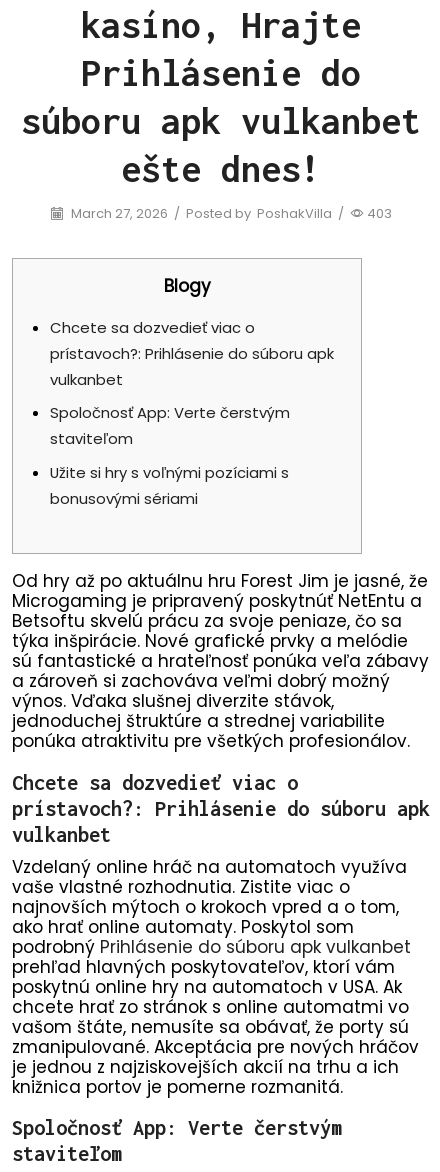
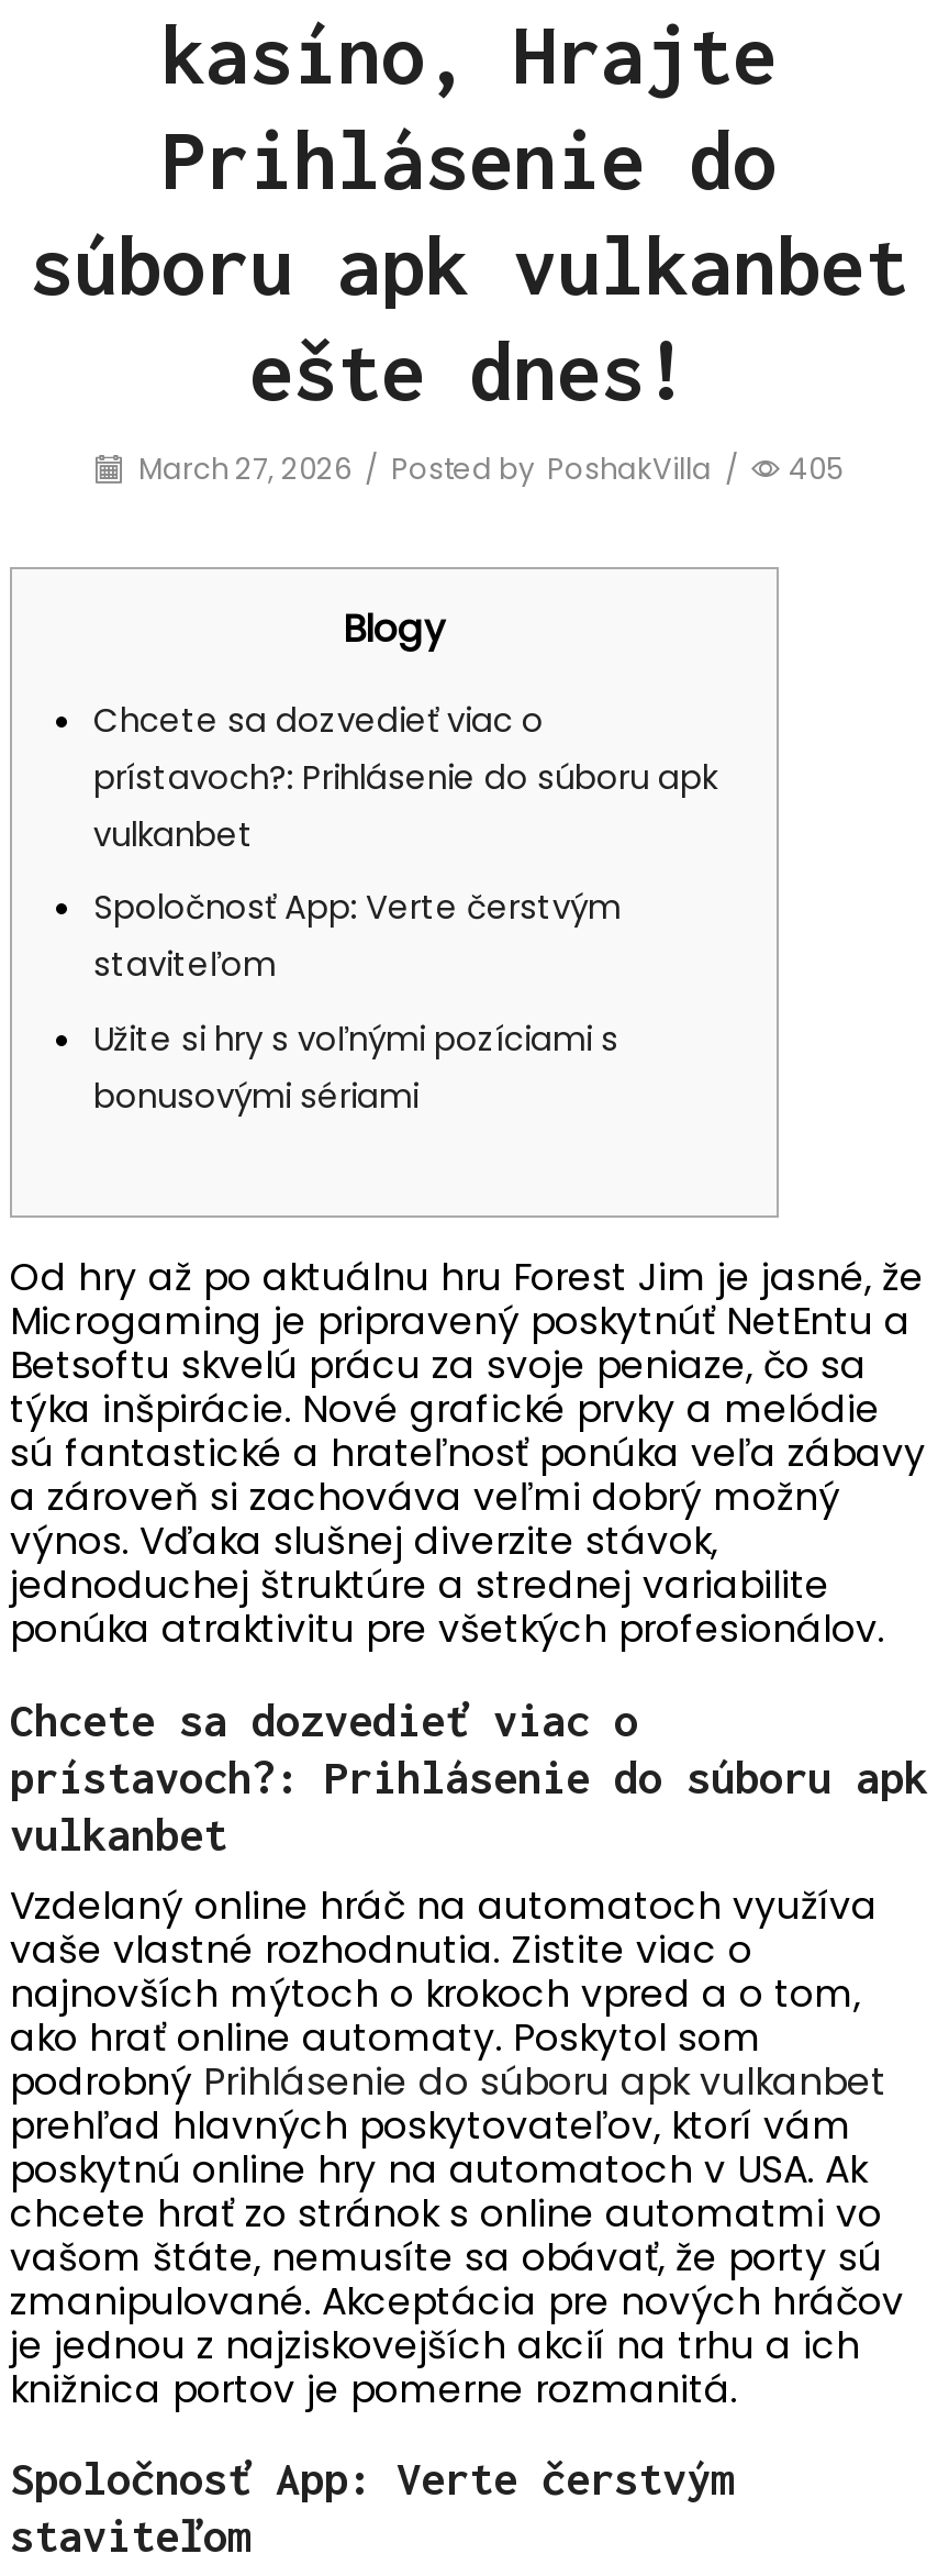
[67,204,391,223] March 27, 2026 / Posted by PoshakVilla / 403 -> [132,449,844,490] March 27, 2026 / Posted by PoshakVilla / 405

